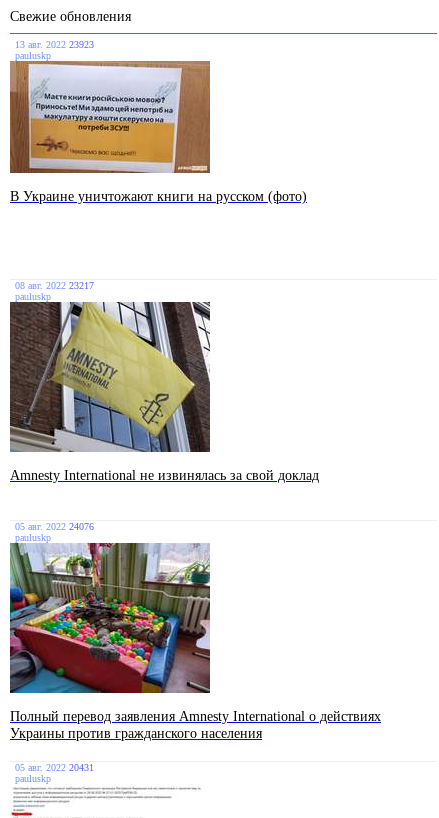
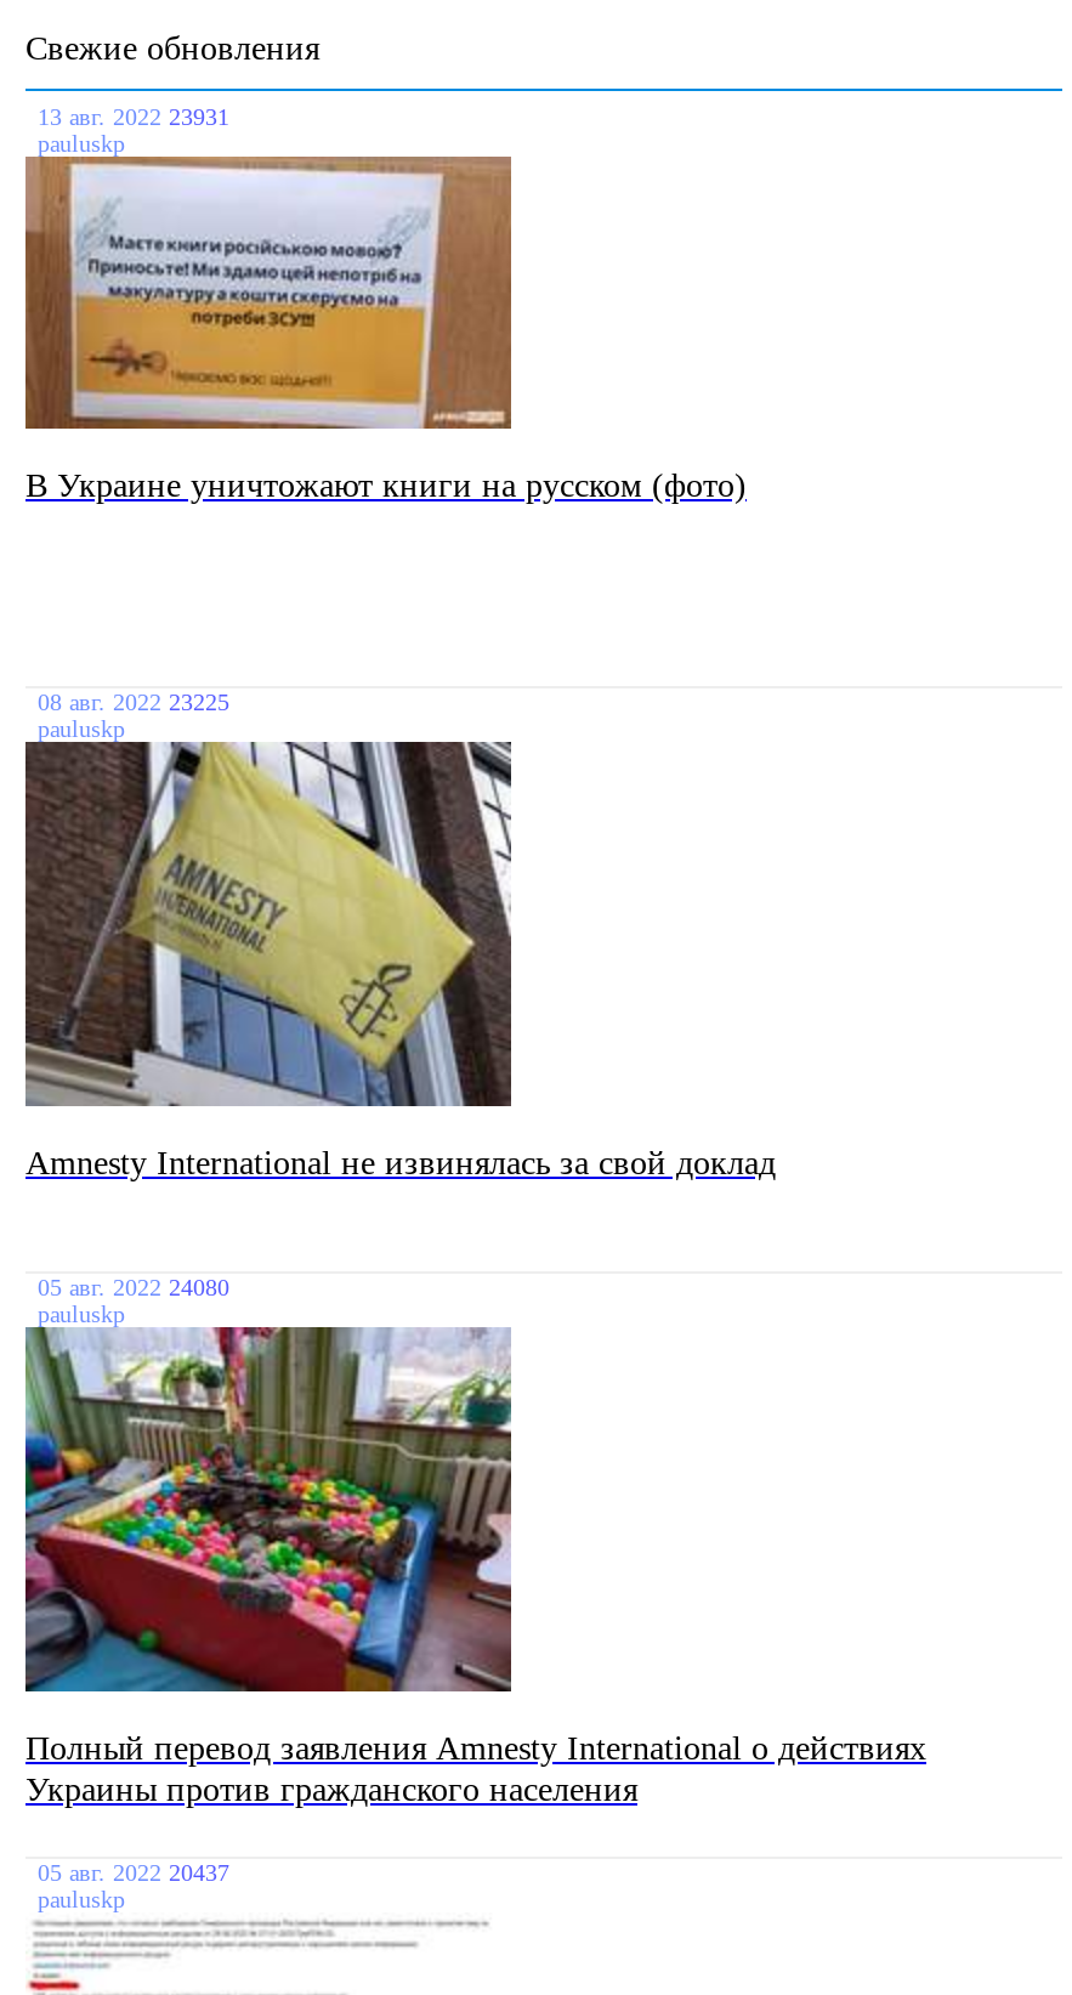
[15,39,94,50] 13 авг. 2022 23923 -> [38,103,229,130] 13 авг. 2022 23931
[15,280,94,291] 08 авг. 2022 23217 -> [38,688,229,715] 08 авг. 2022 23225
[15,521,94,532] 05 авг. 2022 24076 -> [38,1274,229,1300] 05 авг. 2022 24080
[15,762,94,773] 05 авг. 2022 20431 -> [38,1859,229,1886] 05 авг. 2022 20437

